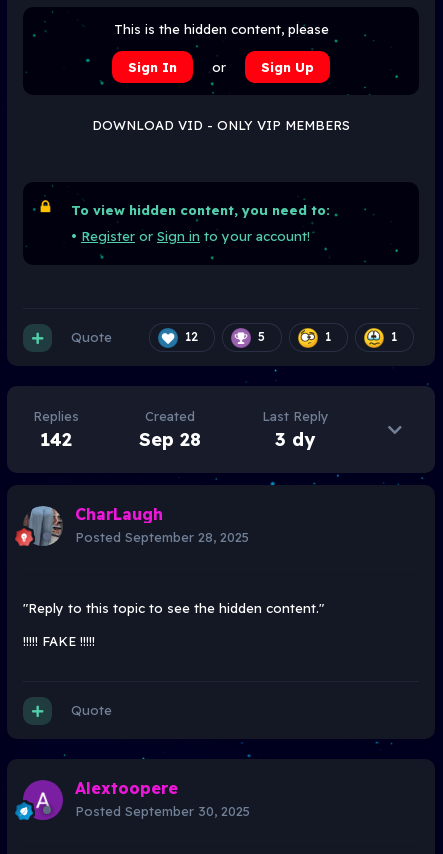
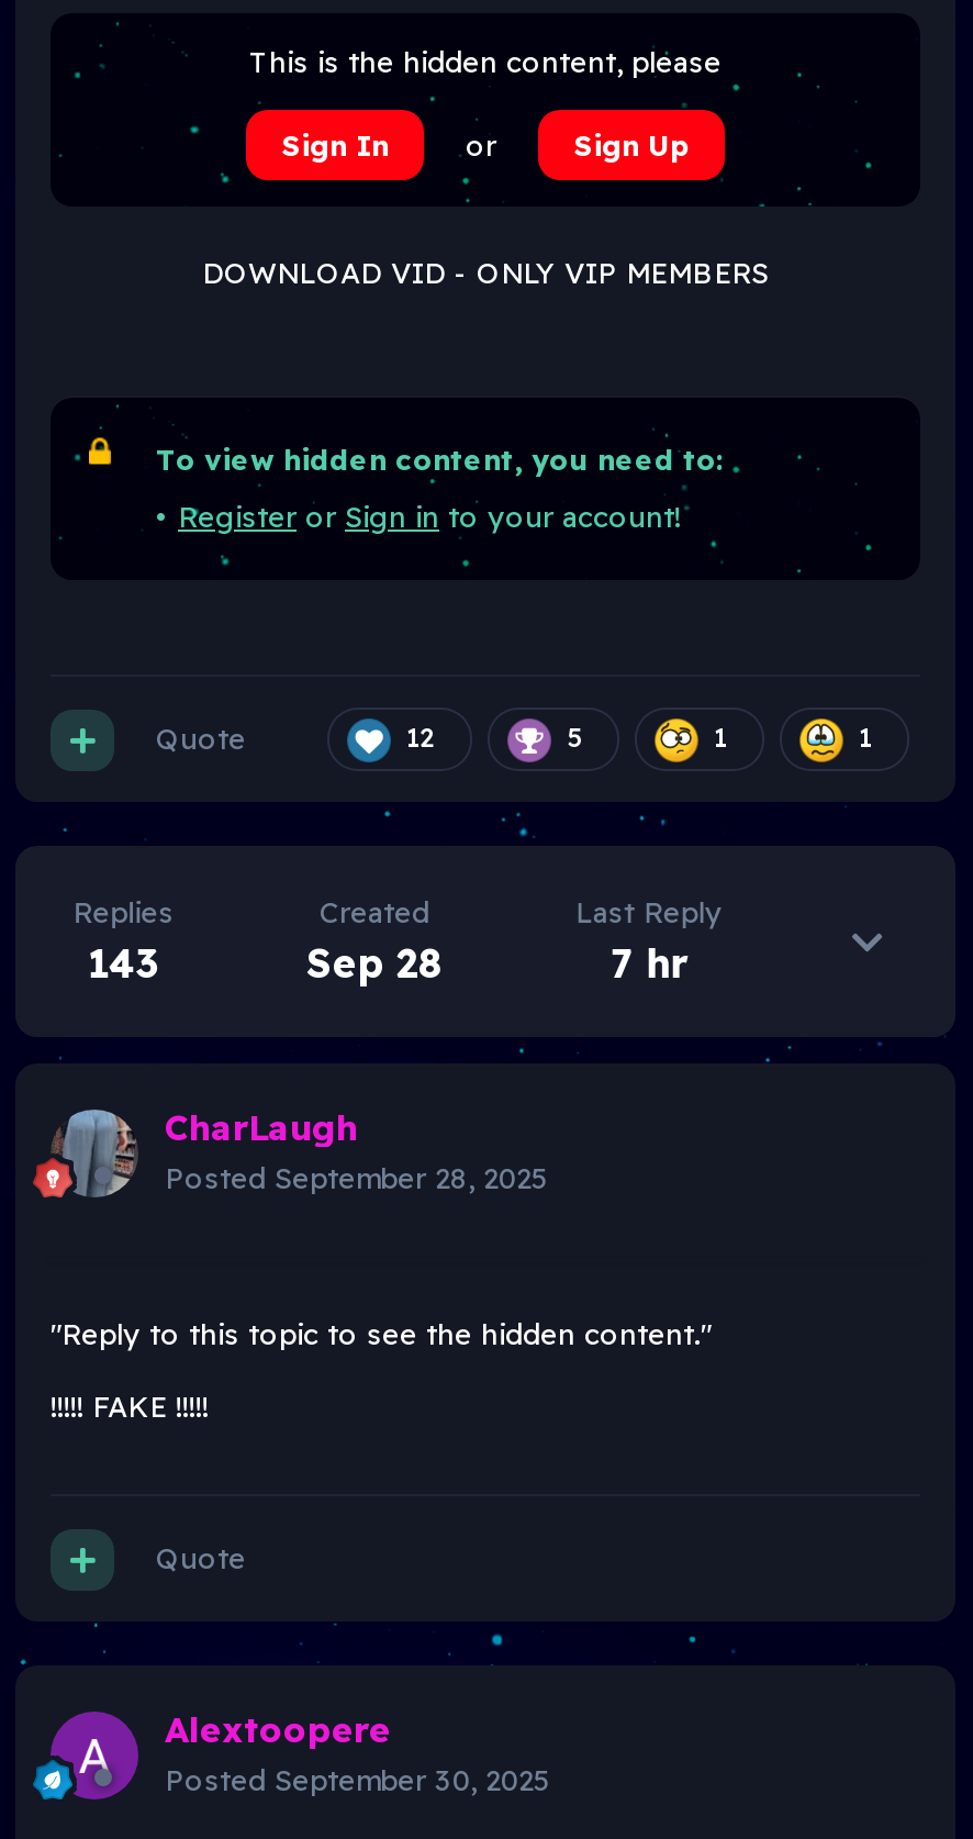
[40,428,72,451] 142 -> [87,939,160,990] 143
[275,428,315,451] 3 dy -> [610,939,687,990] 7 hr

